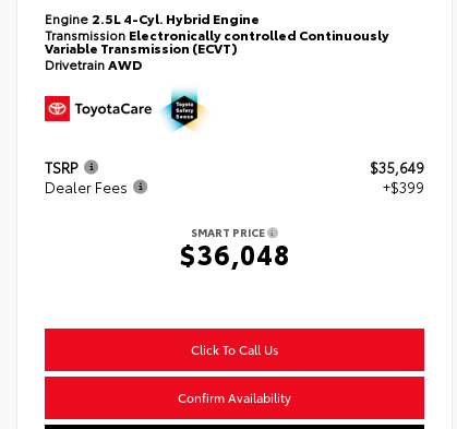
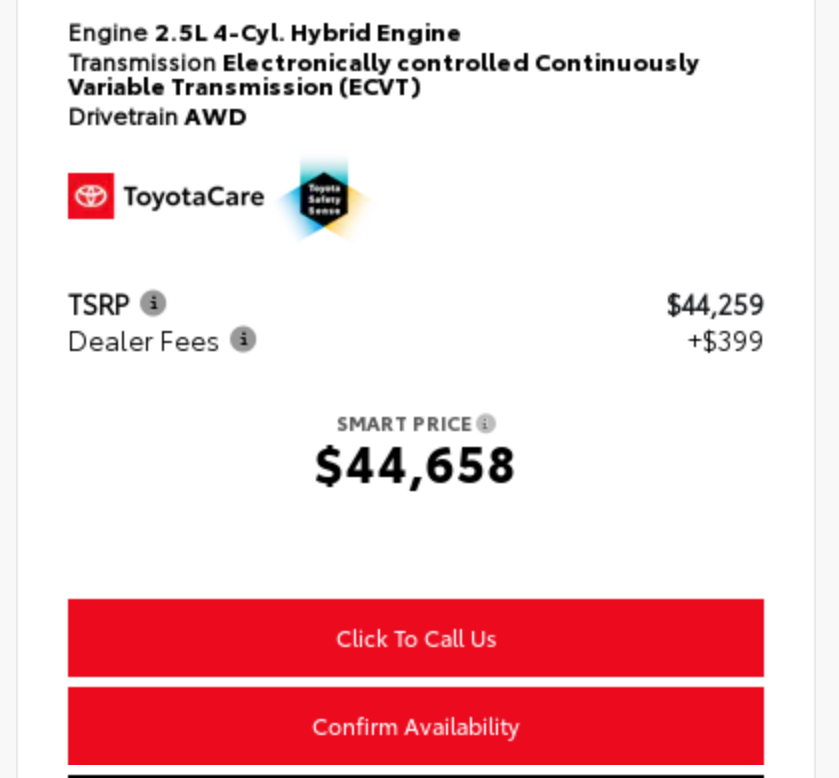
[370,157,424,177] $35,649 -> [666,283,764,319] $44,259
[179,235,290,272] $36,048 -> [315,426,517,494] $44,658

